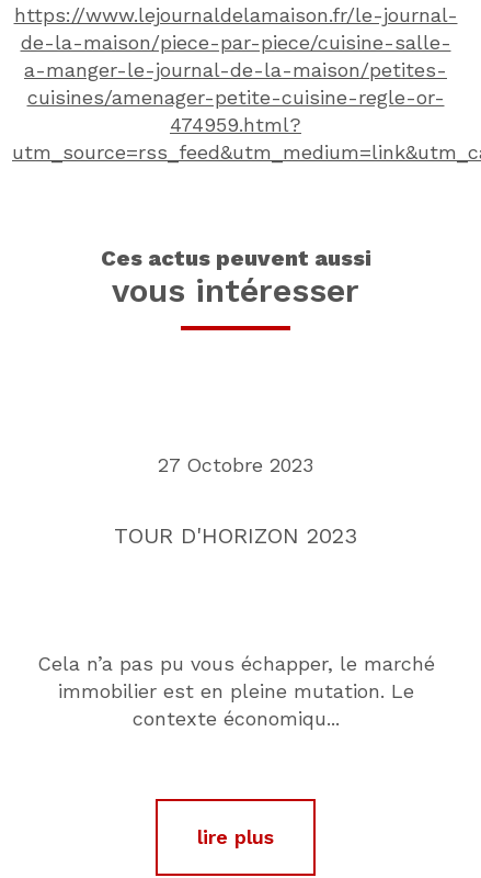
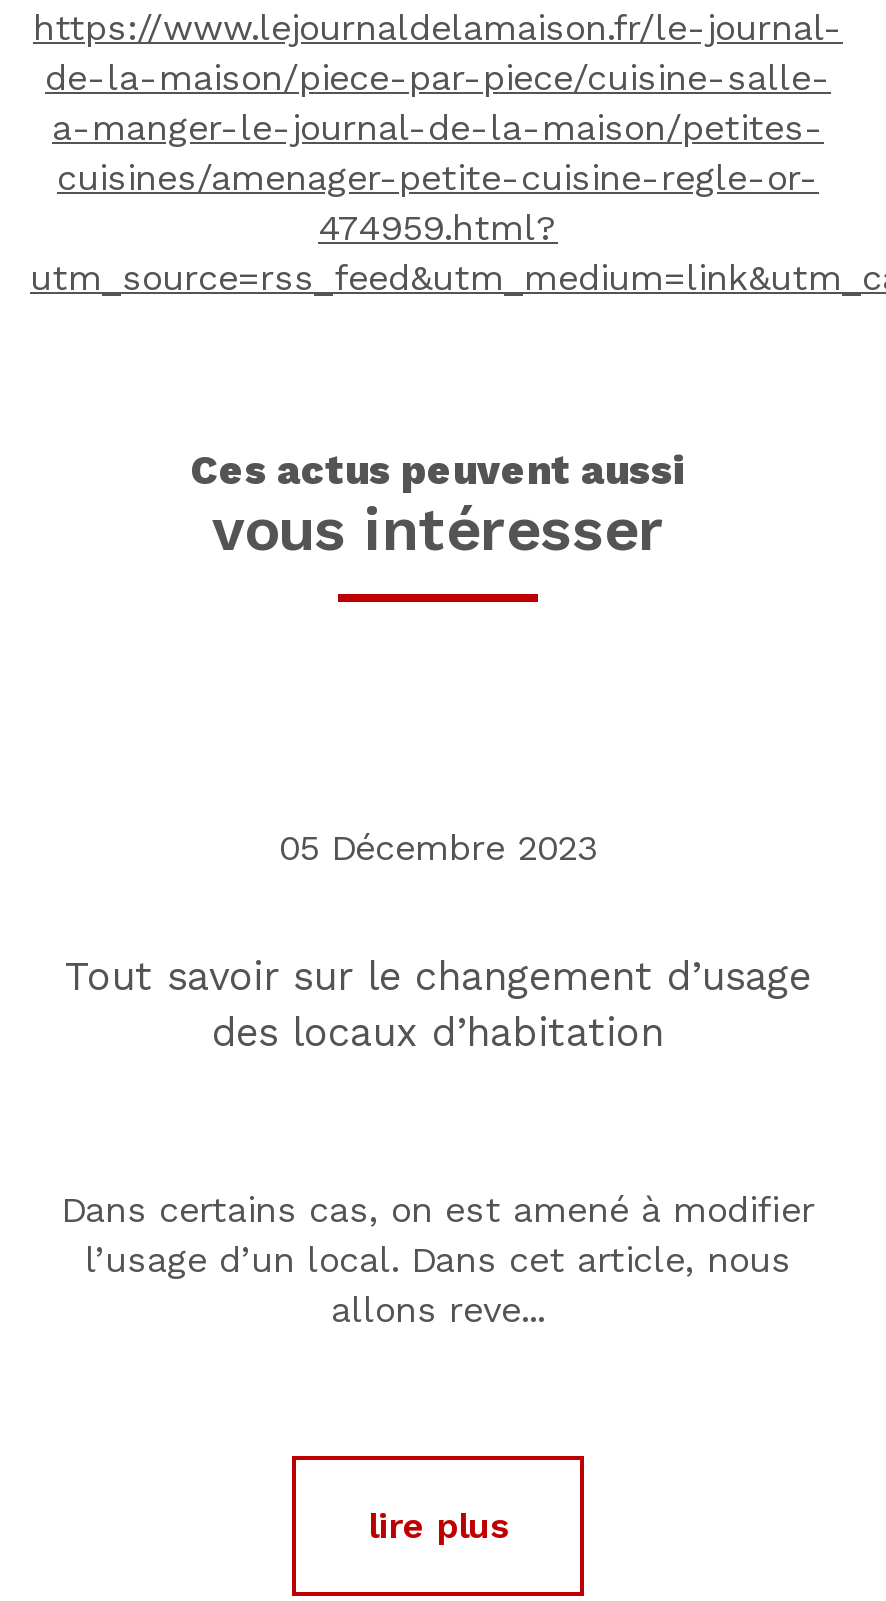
[158,453,313,476] 27 Octobre 2023 -> [279,826,597,868] 05 Décembre 2023
[114,522,357,549] TOUR D'HORIZON 2023 -> [65,952,811,1056] Tout savoir sur le changement d’usage | des locaux d’habitation
[37,652,434,730] Cela n’a pas pu vous échapper, le marché | immobilier est en pleine mutation. Le | contexte économiqu... -> [61,1188,815,1330] Dans certains cas, on est amené à modifier | l’usage d’un local. Dans cet article, nous | allons reve...

